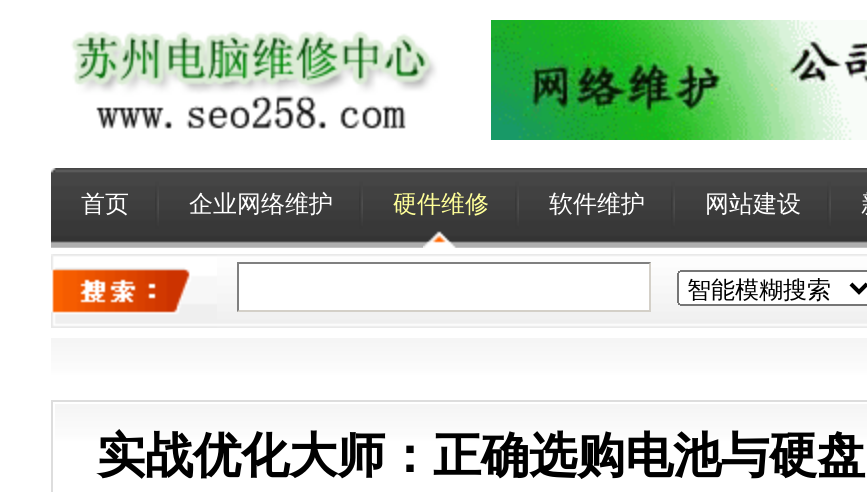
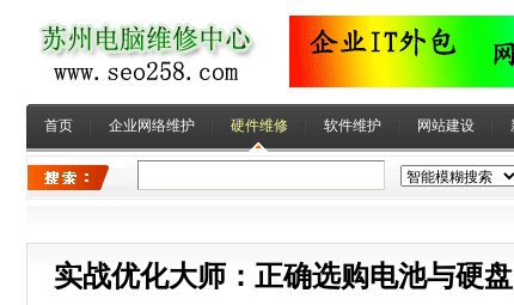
[489,18,861,142] [image] -> [288,14,510,89] [image]

